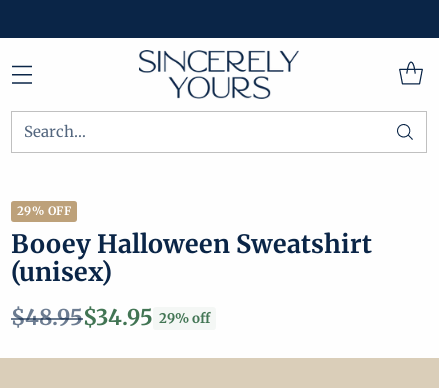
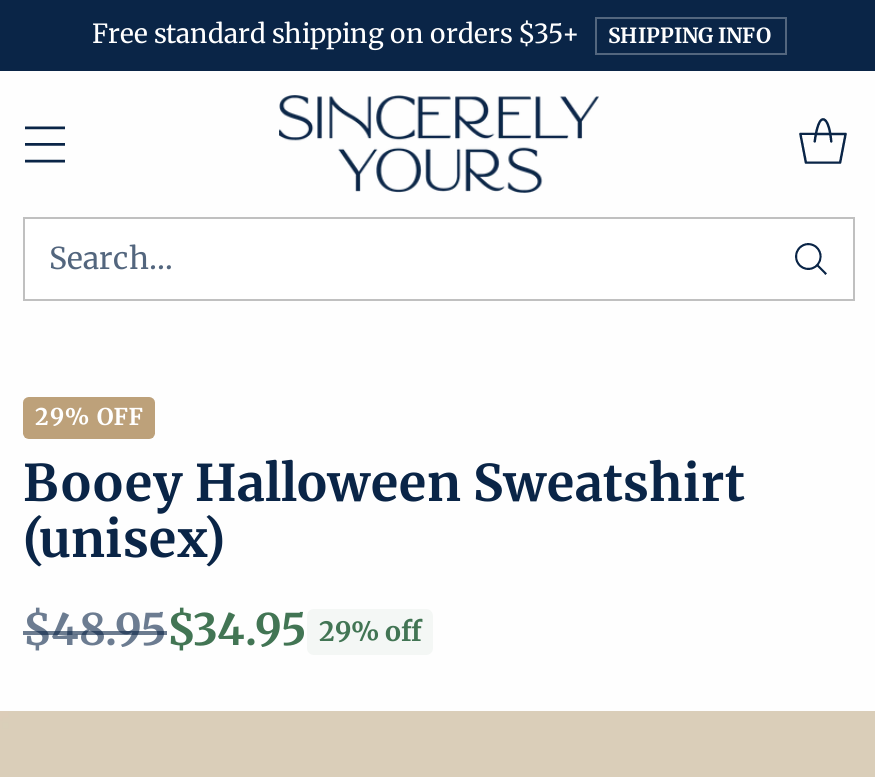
none -> [92,17,772,51] Free standard shipping on orders $35+ | SHIPPING INFO

